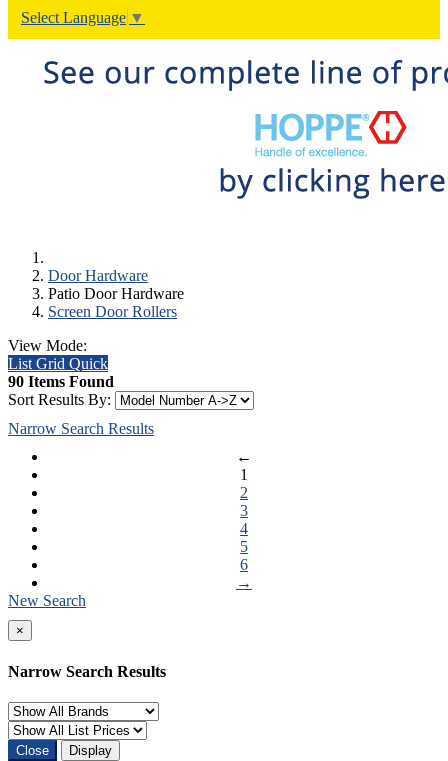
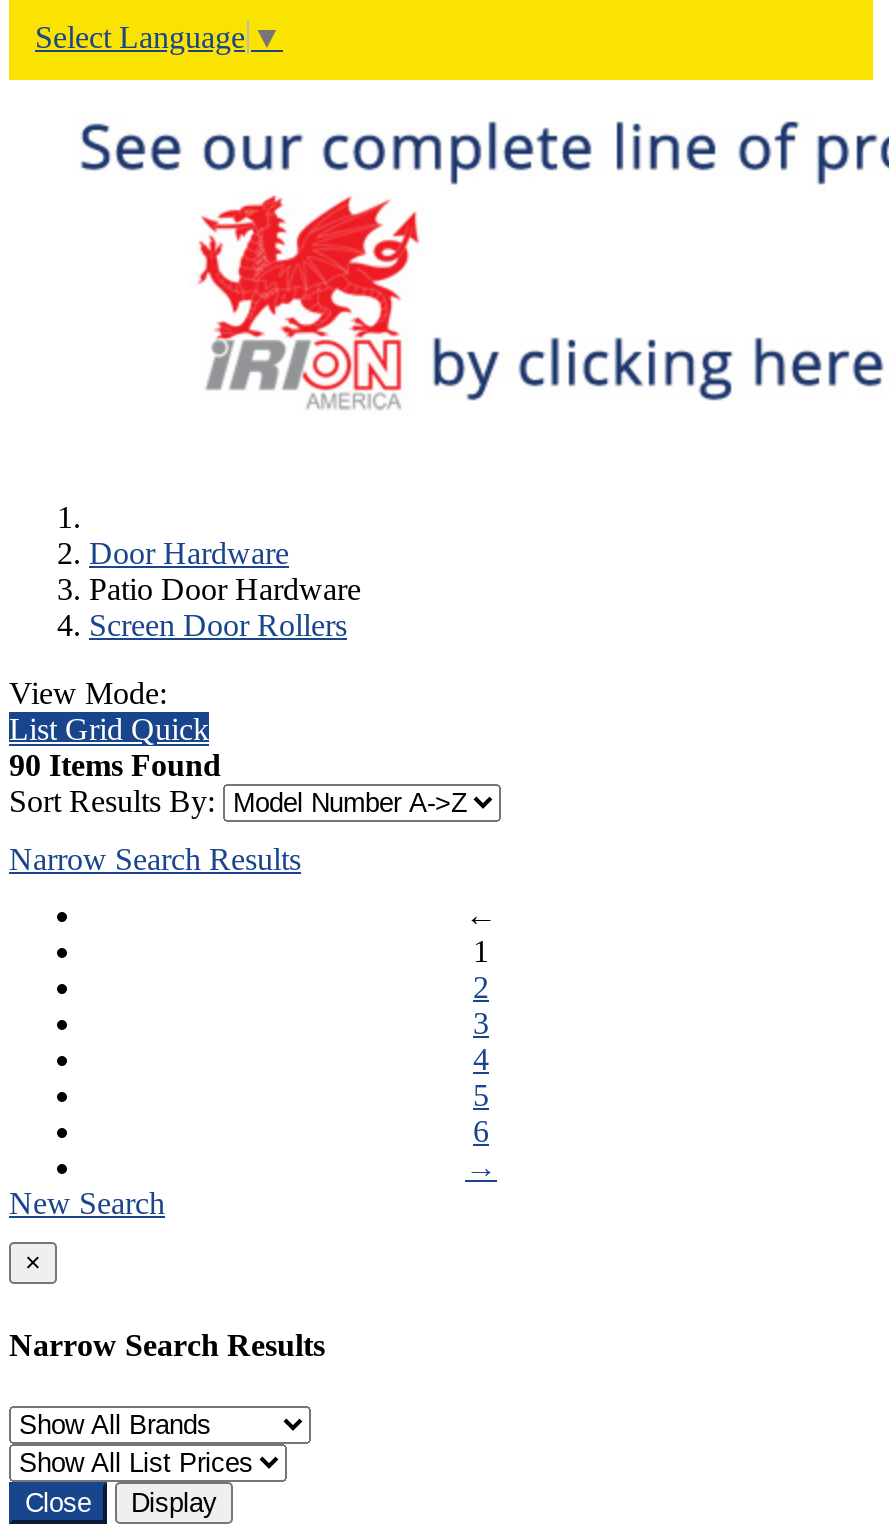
none -> [197,194,421,410] [image]
[255,110,407,157] [image] -> none

